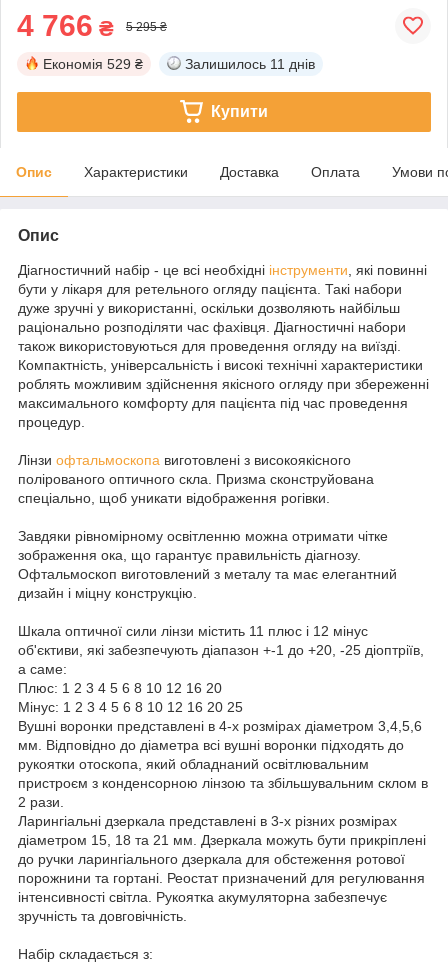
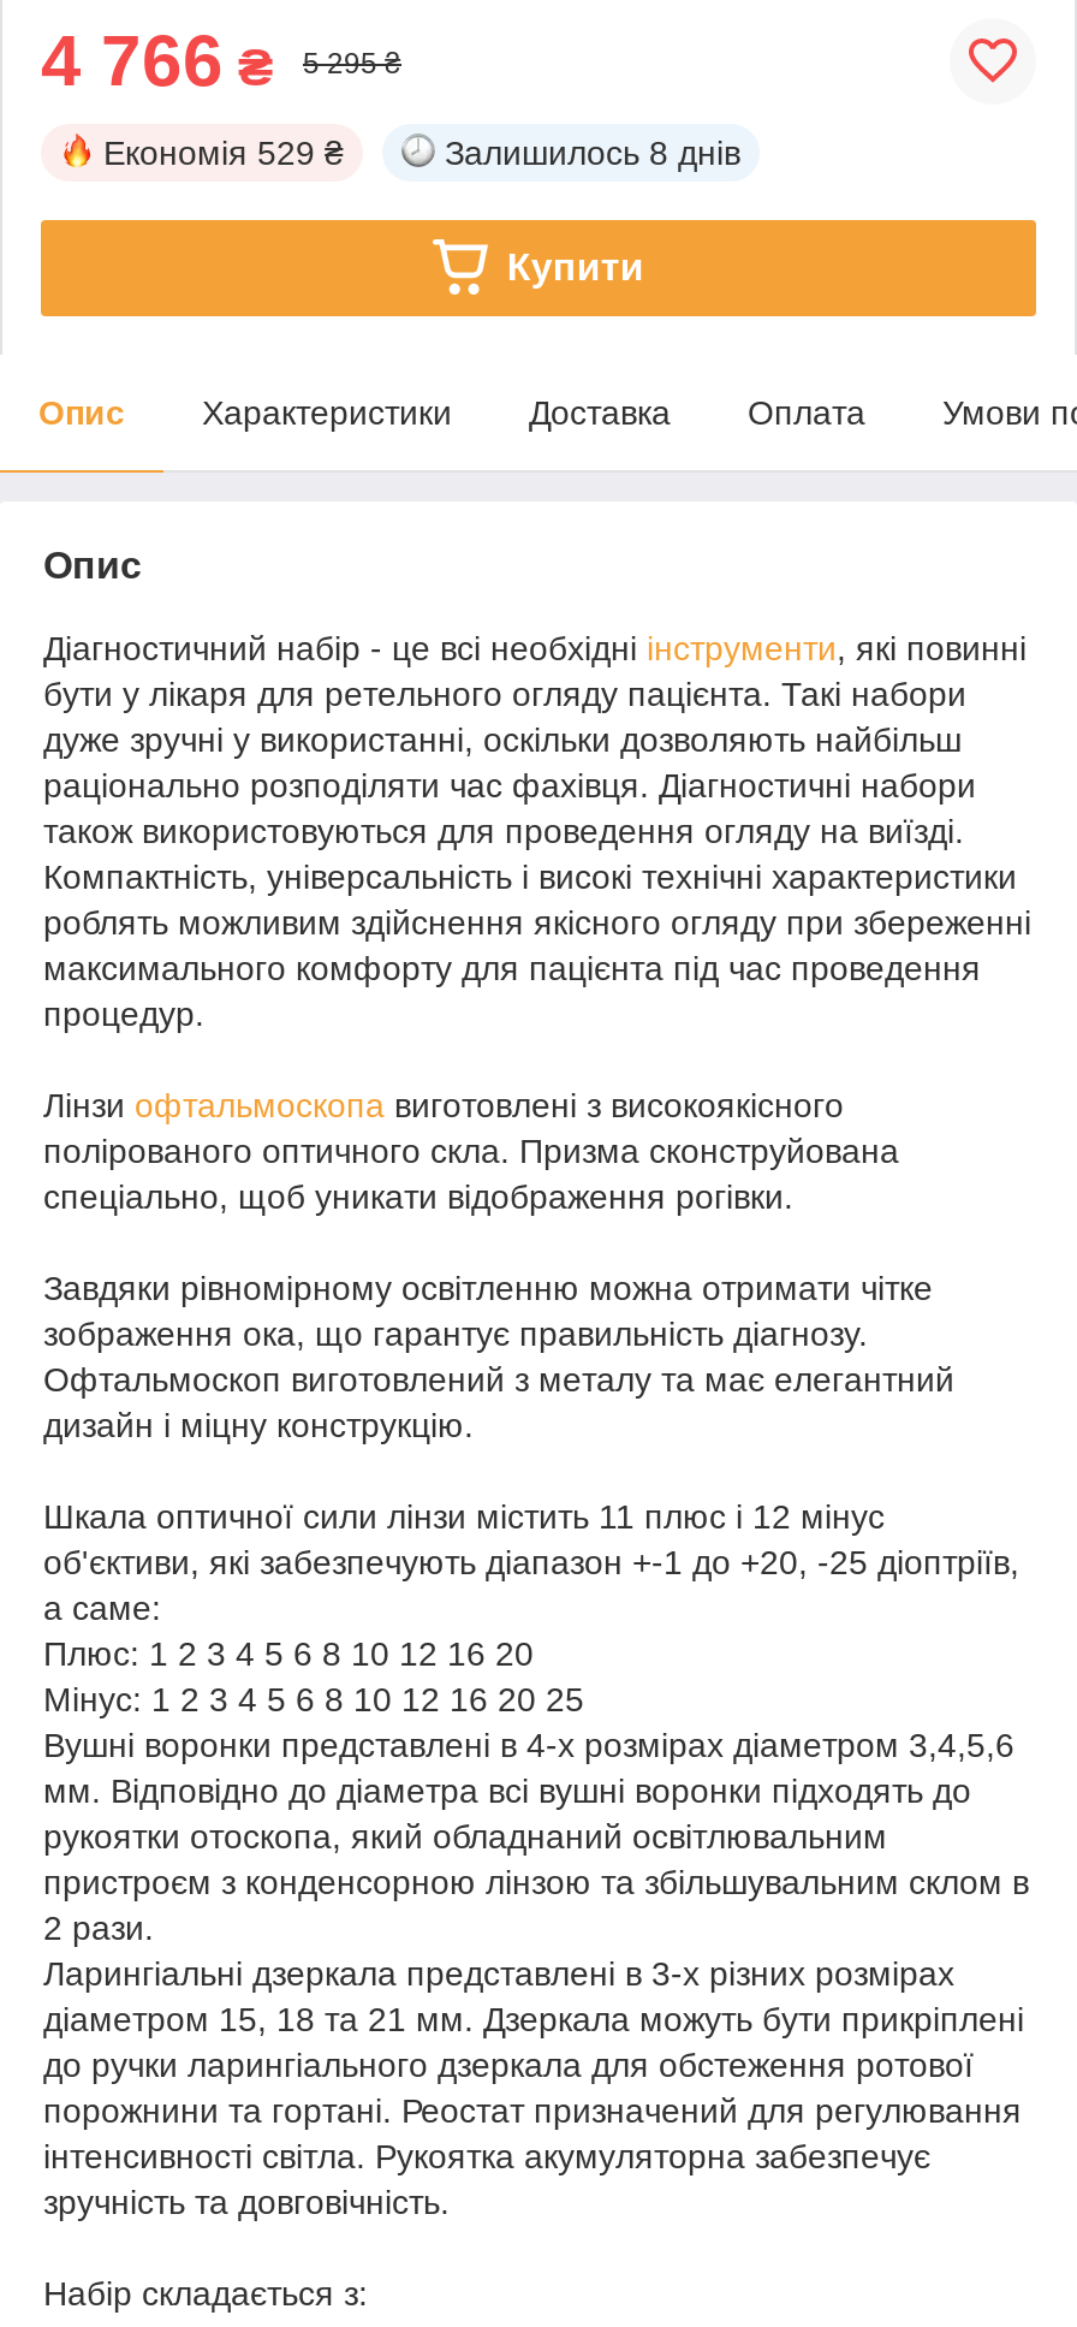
[185,56,315,72] Залишилось 11 днів -> [445,133,740,171] Залишилось 8 днів

